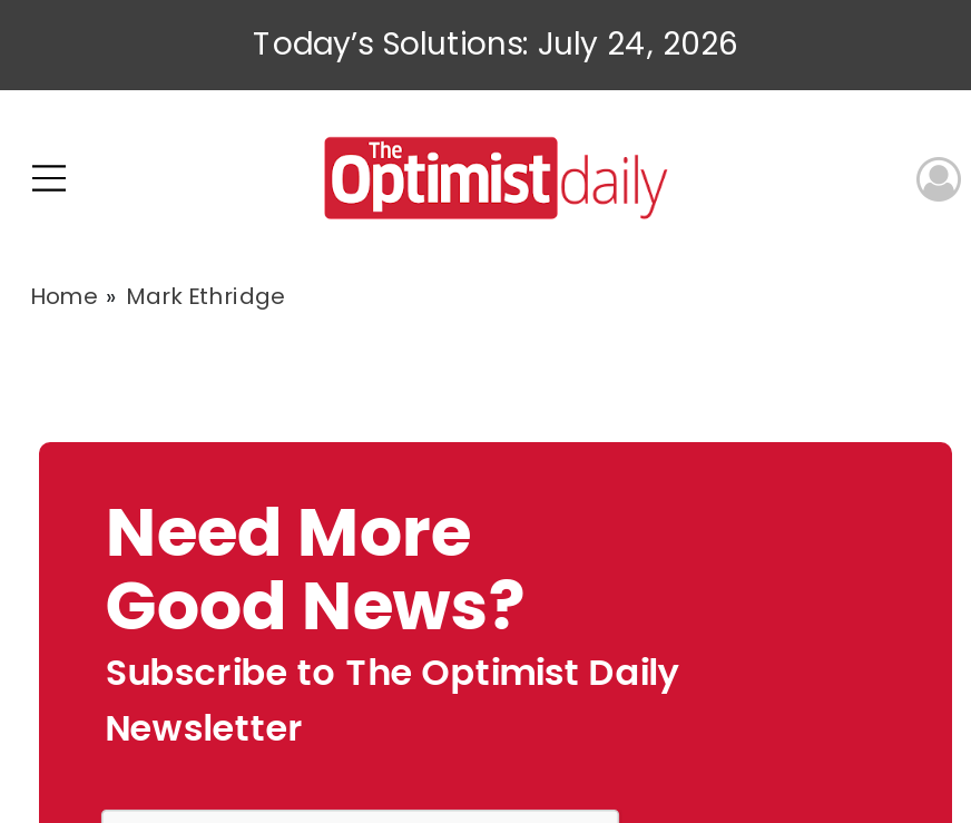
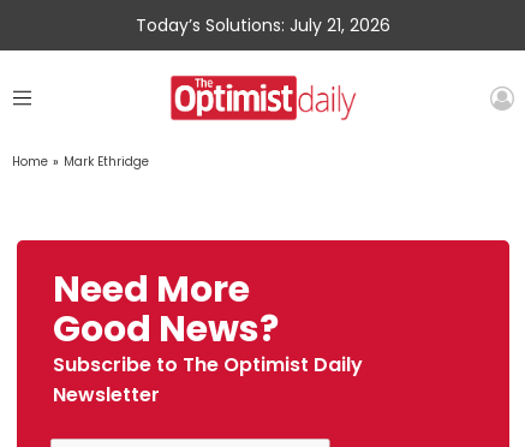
[253,21,738,66] Today’s Solutions: July 24, 2026 -> [136,13,390,37] Today’s Solutions: July 21, 2026

